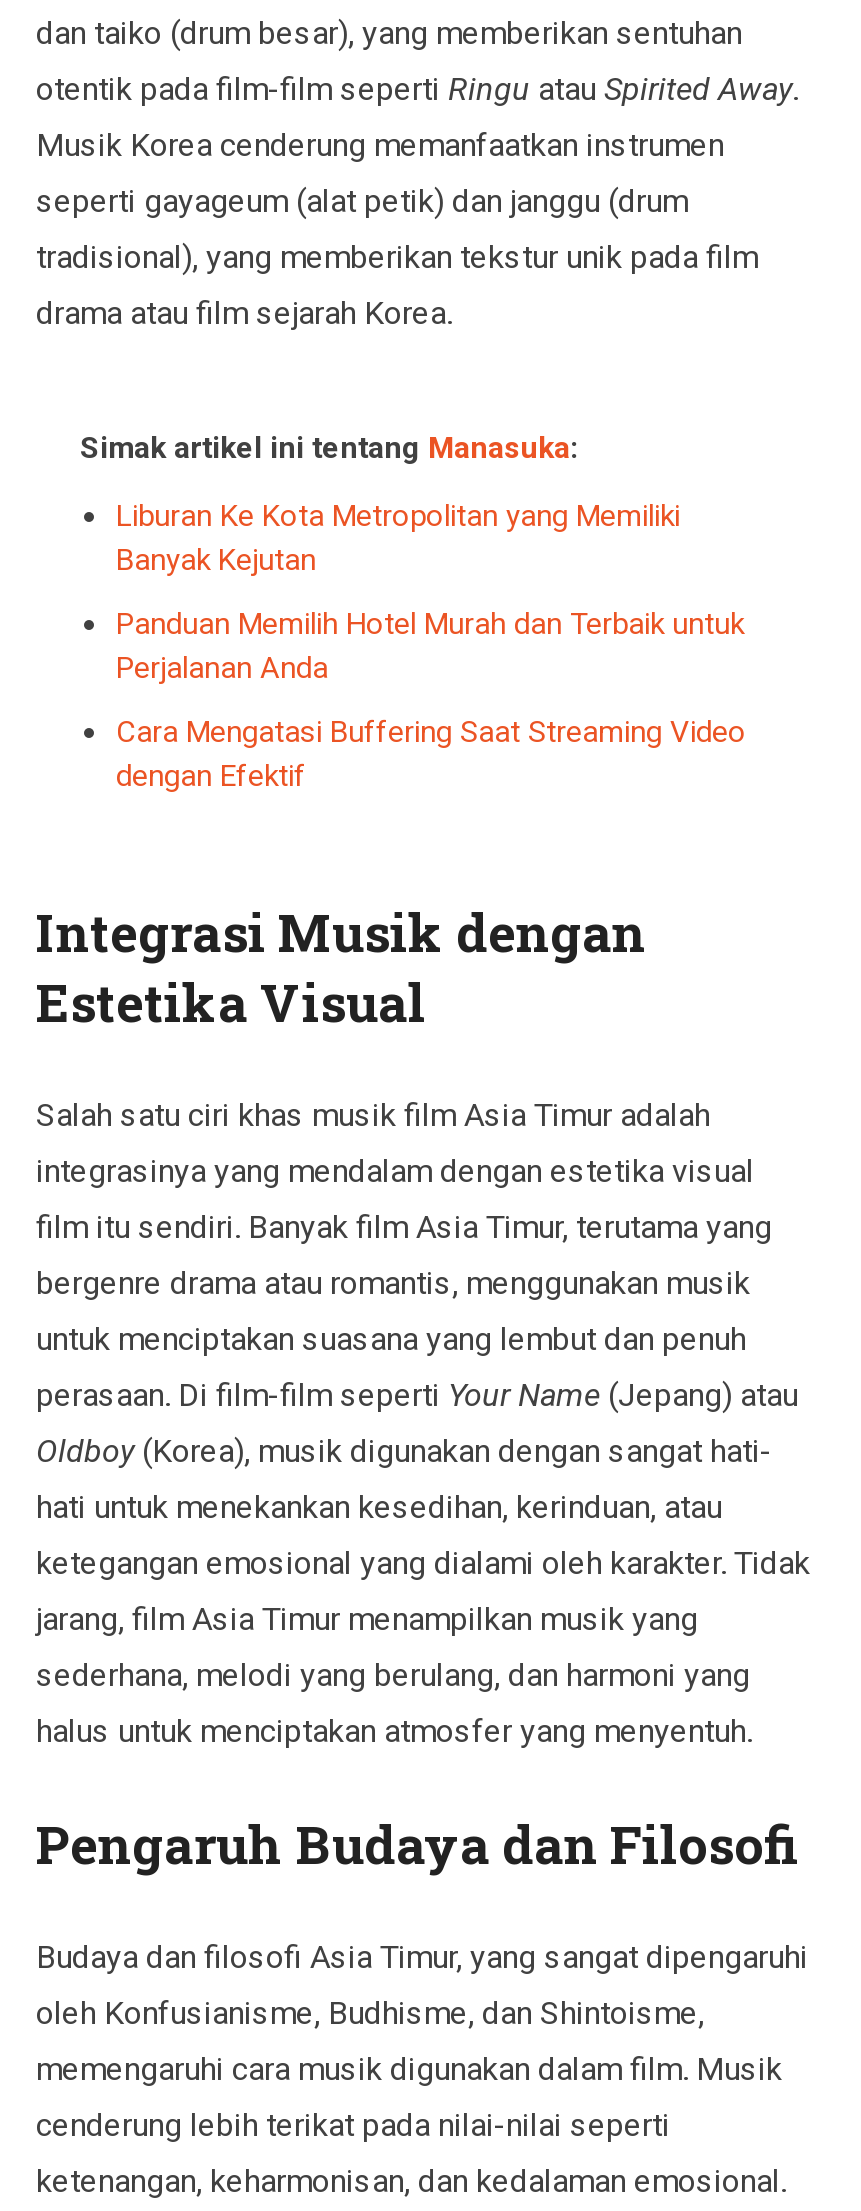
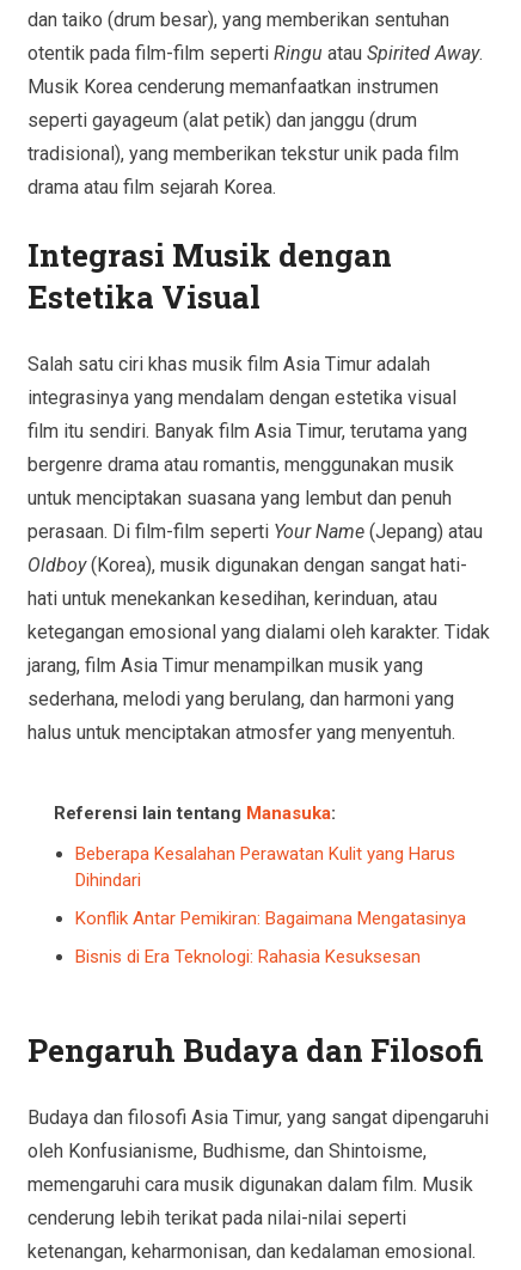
[80,430,746,794] Simak artikel ini tentang Manasuka: | Liburan Ke Kota Metropolitan yang Memiliki | Banyak Kejutan | Panduan Memilih Hotel Murah dan Terbaik untuk | Perjalanan Anda | Cara Mengatasi Buffering Saat Streaming Video | dengan Efektif -> none
moved [36,898,810,1750] -> [27,234,490,744]: Integrasi Musik dengan | Estetika Visual | Salah satu ciri khas musik film Asia Timur adalah | ... | sederhana, melodi yang berulang, dan harmoni yang | halus untuk menciptakan atmosfer yang menyentuh.
none -> [54,802,466,967] Referensi lain tentang Manasuka: | Beberapa Kesalahan Perawatan Kulit yang Harus | Dihindari | Konflik Antar Pemikiran: Bagaimana Mengatasinya | Bisnis di Era Teknologi: Rahasia Kesuksesan

